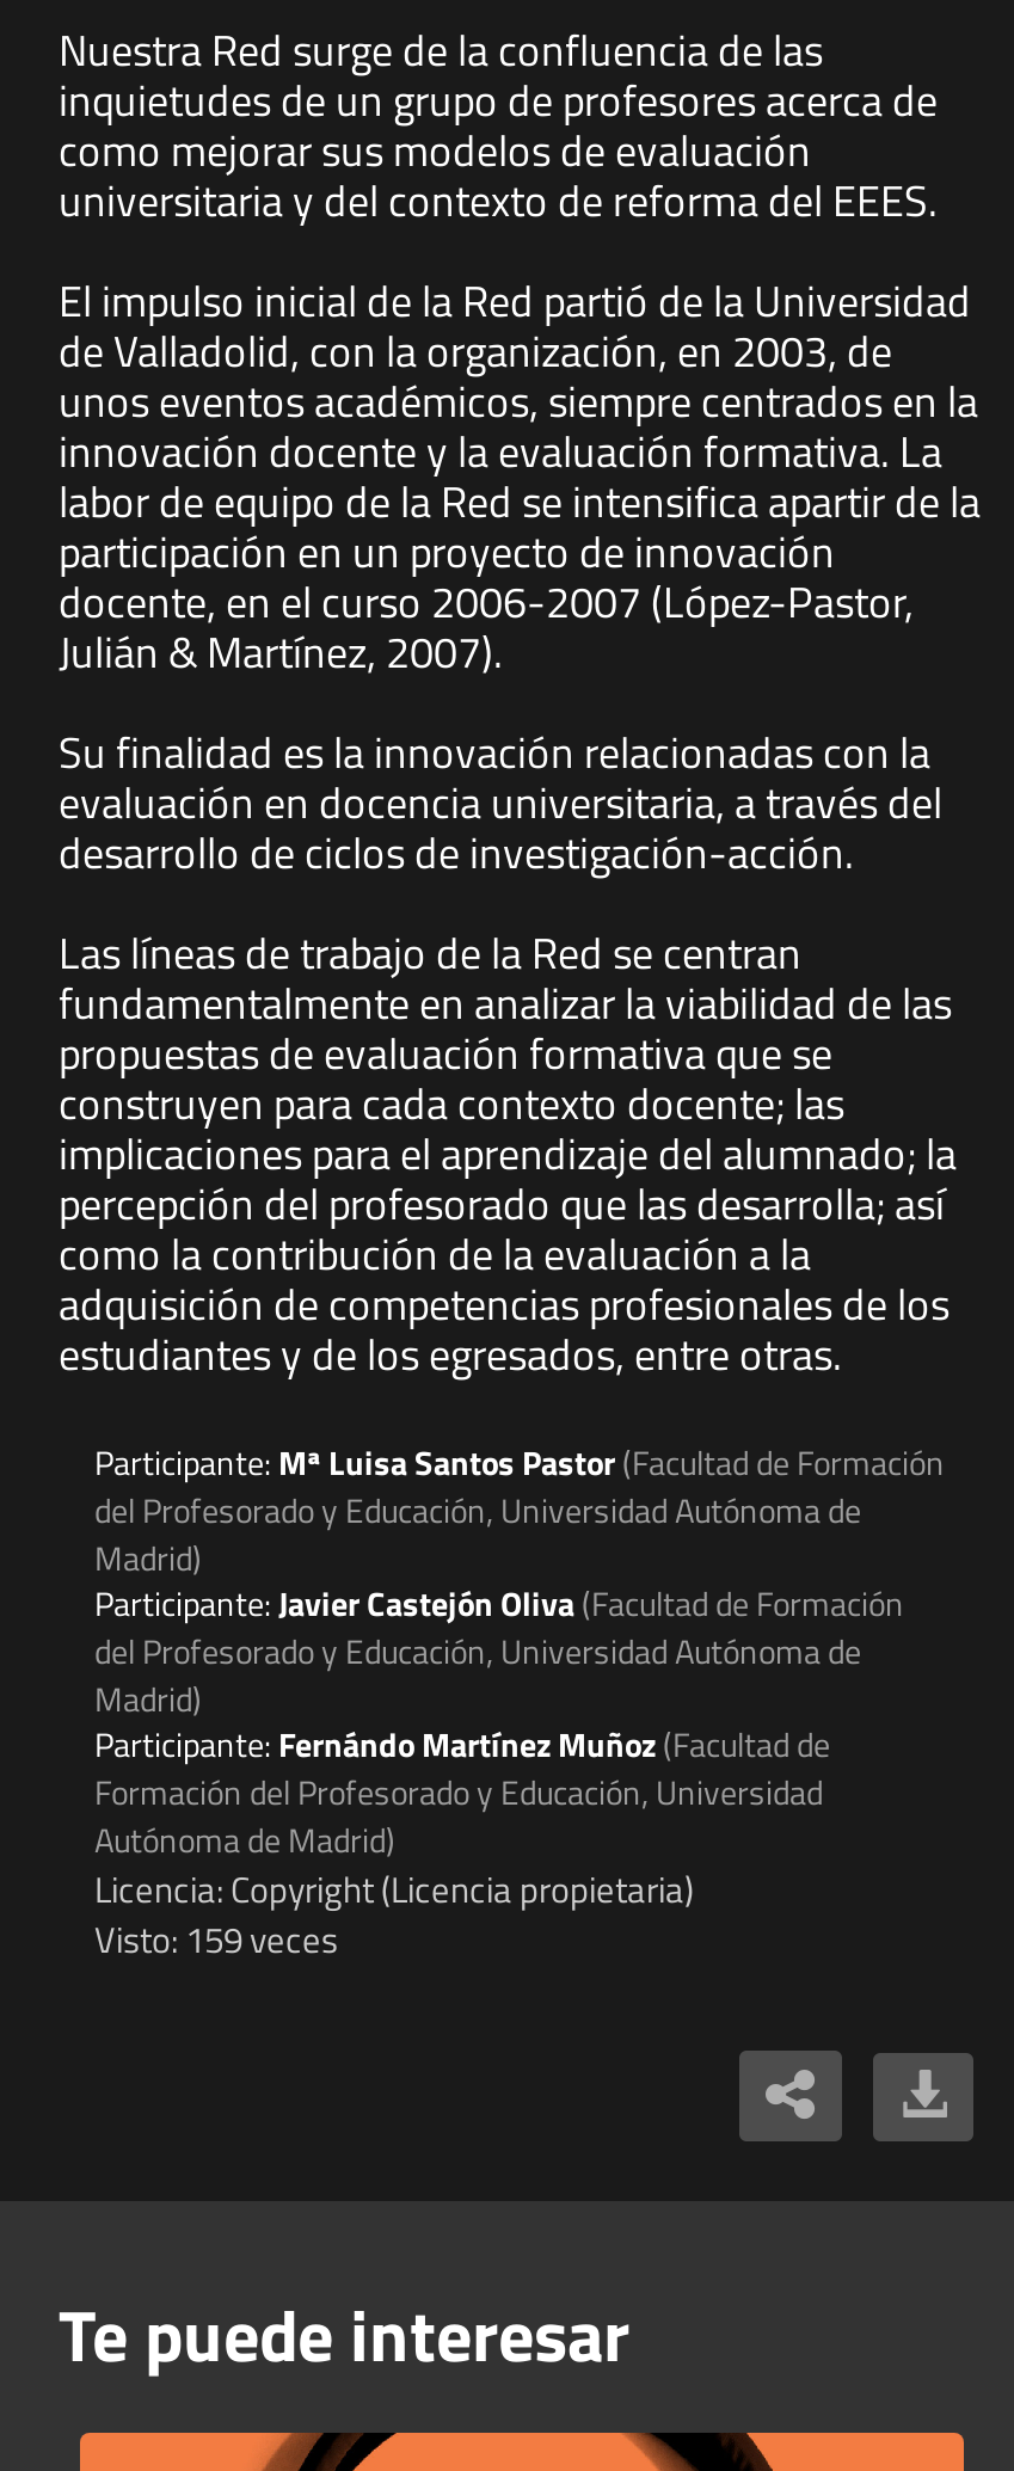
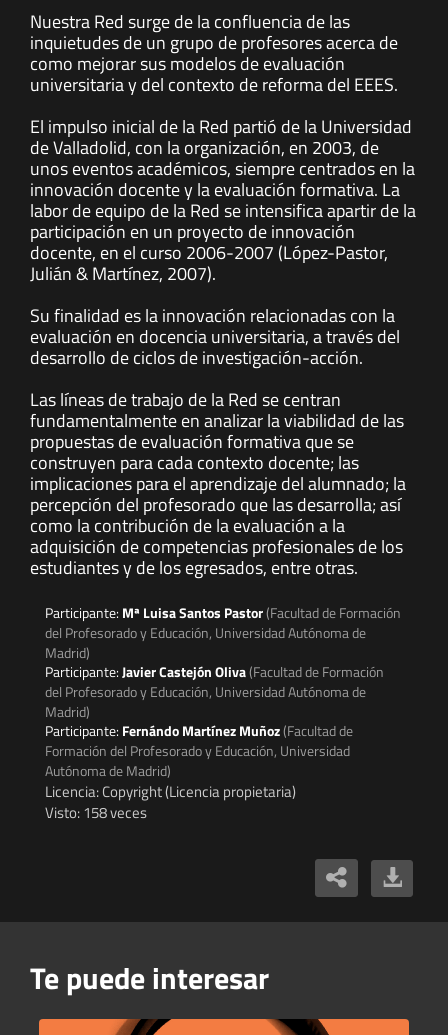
[94,1913,338,1967] Visto: 159 veces -> [45,801,147,824] Visto: 158 veces

